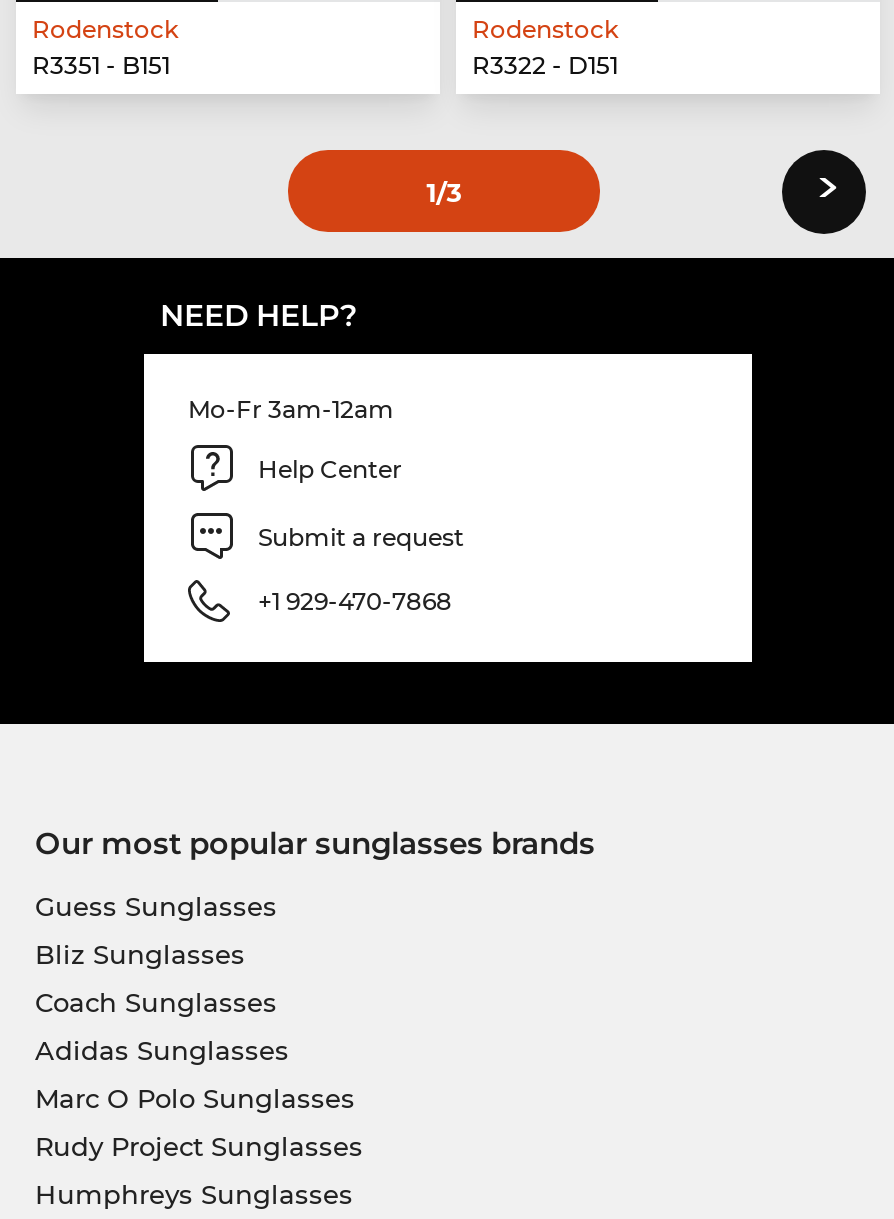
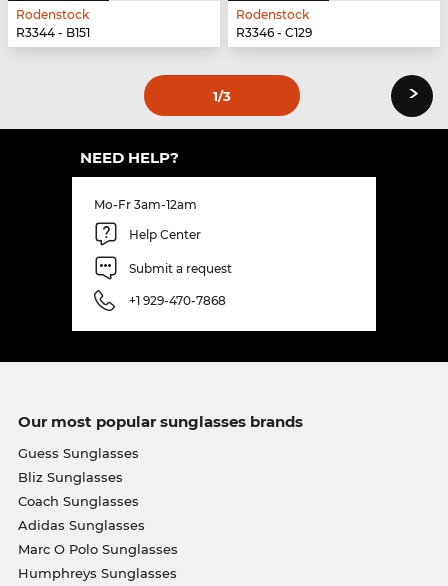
[32,50,170,80] R3351 - B151 -> [16,25,90,40] R3344 - B151
[472,50,618,80] R3322 - D151 -> [236,25,312,40] R3346 - C129
[35,1130,363,1162] Rudy Project Sunglasses -> none

